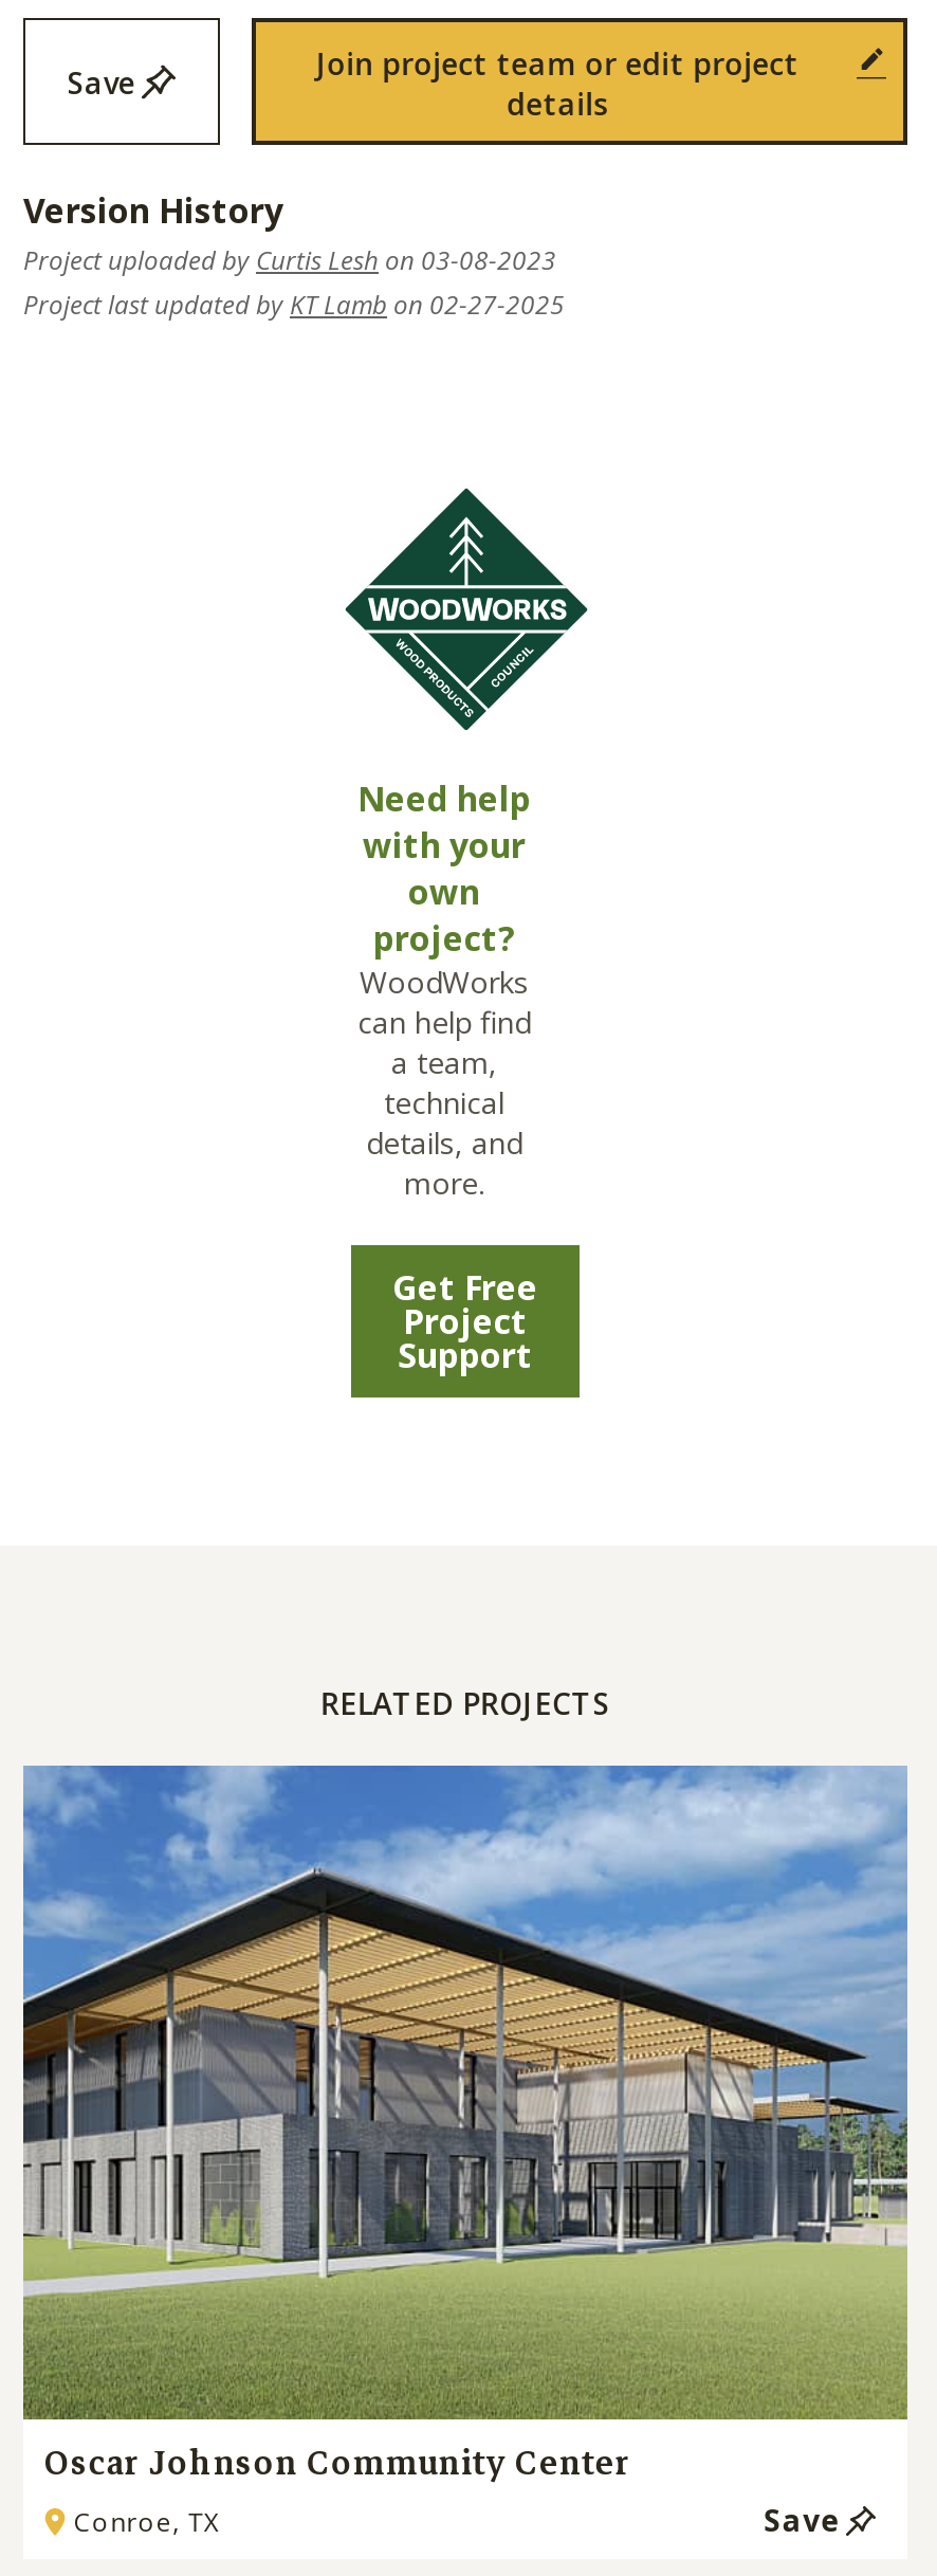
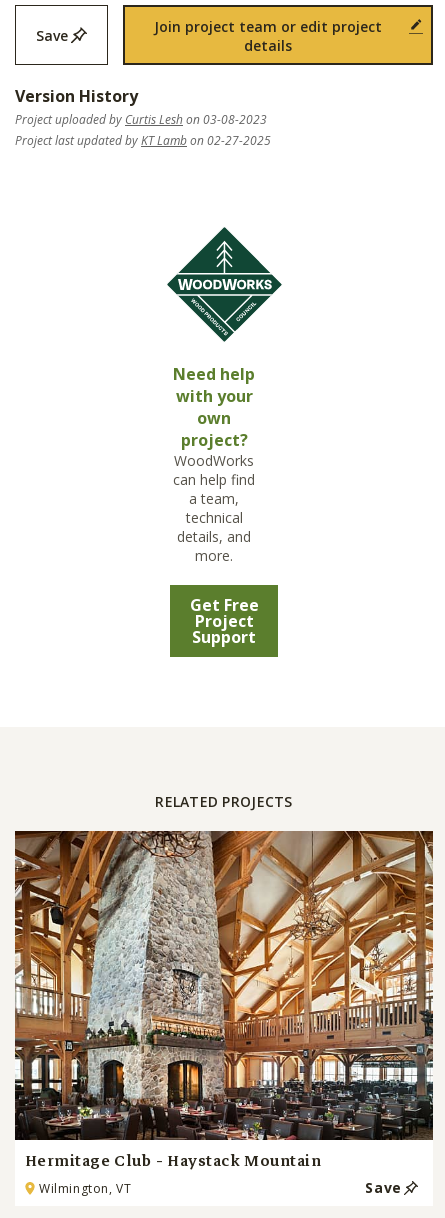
[21,1764,910,2540] [image] | Oscar Johnson Community Center | Conroe, TX -> [14,830,434,1197] [image] | Hermitage Club - Haystack Mountain | Wilmington, VT

